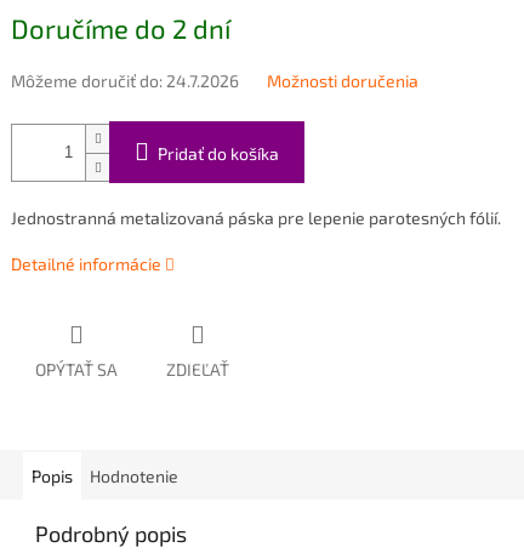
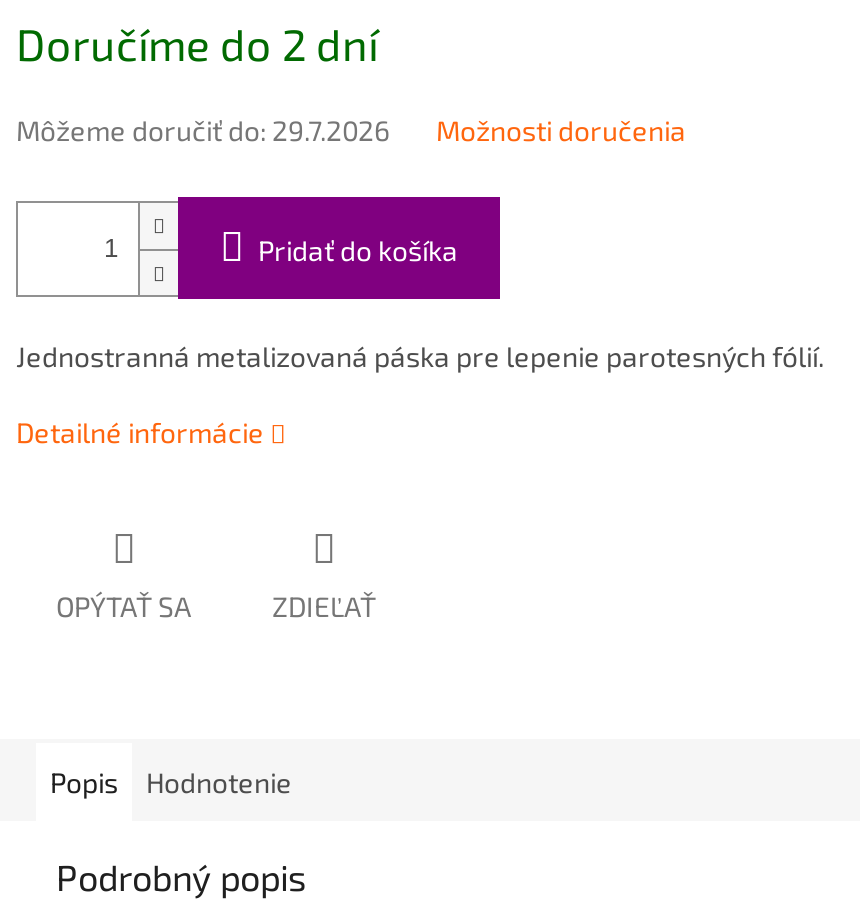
[11,71,239,91] Môžeme doručiť do: 24.7.2026 -> [16,114,390,148] Môžeme doručiť do: 29.7.2026

